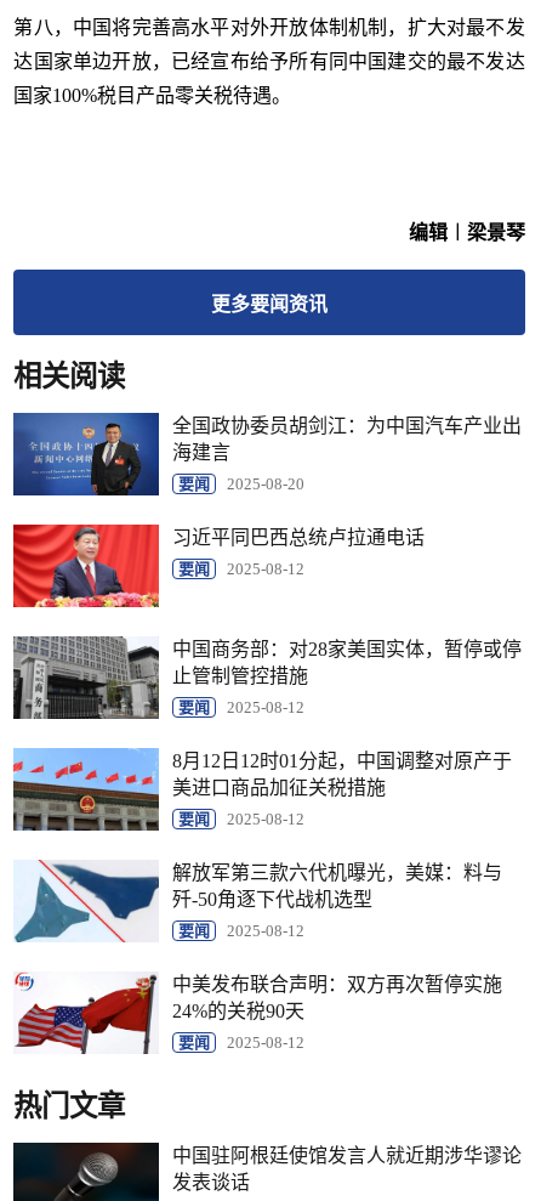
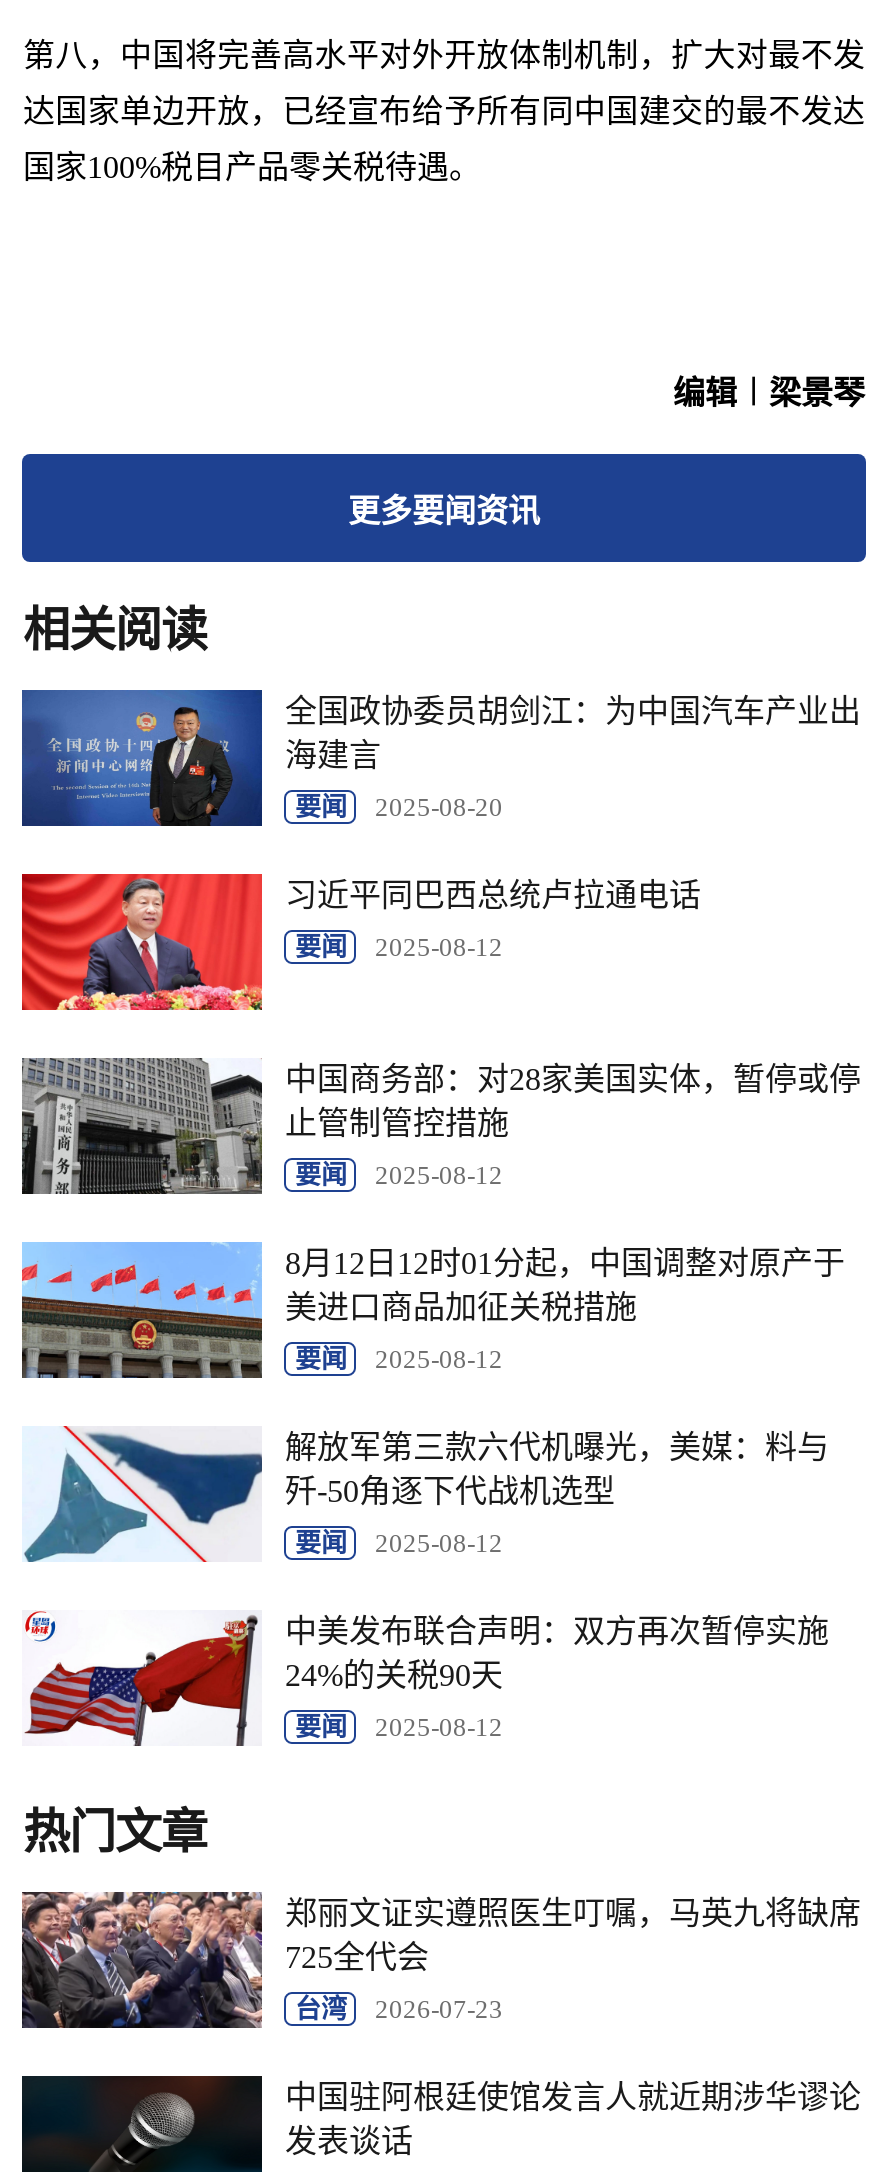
none -> [20,1890,861,2042] [image] | 郑丽文证实遵照医生叮嘱，马英九将缺席 | 725全代会 | 台湾 | 2026-07-23

